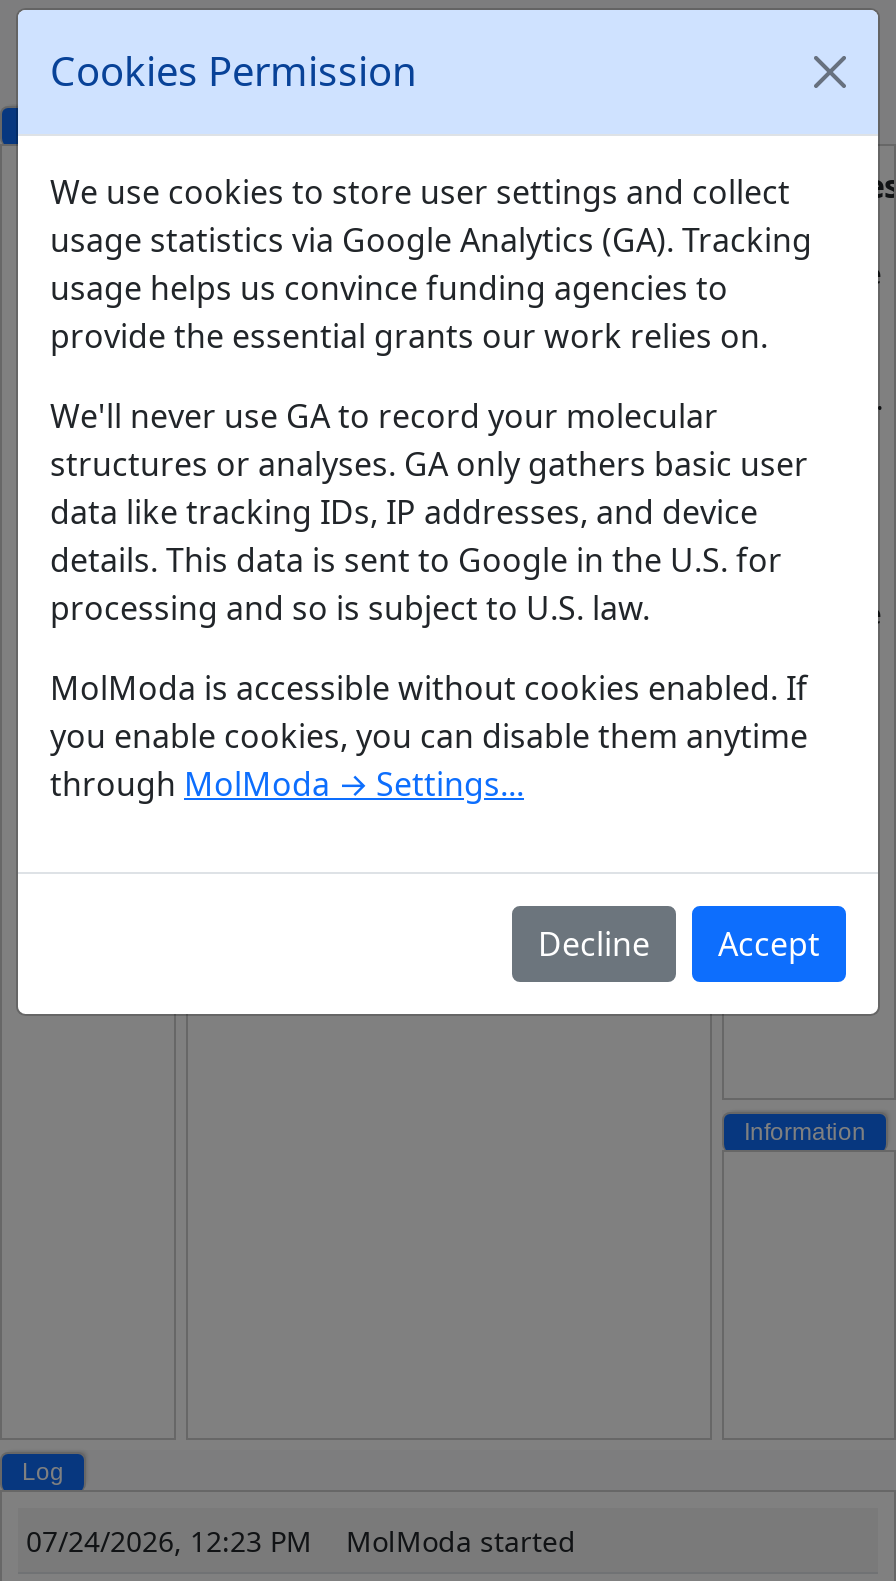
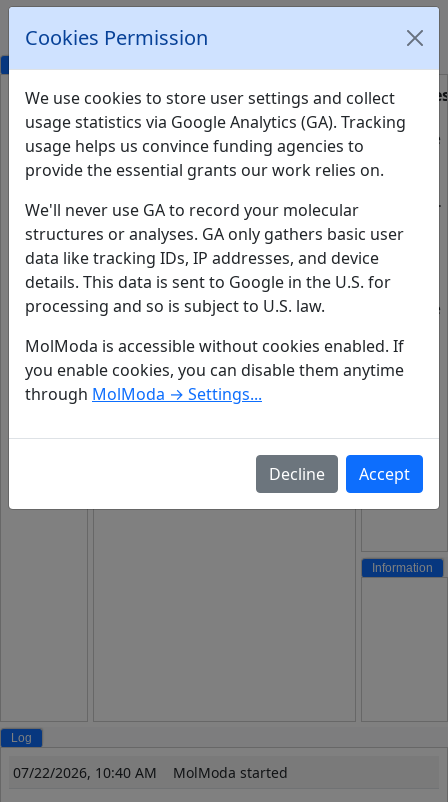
[26,1522,576,1560] 07/24/2026, 12:23 PM MolModa started -> [13,763,288,782] 07/22/2026, 10:40 AM MolModa started

